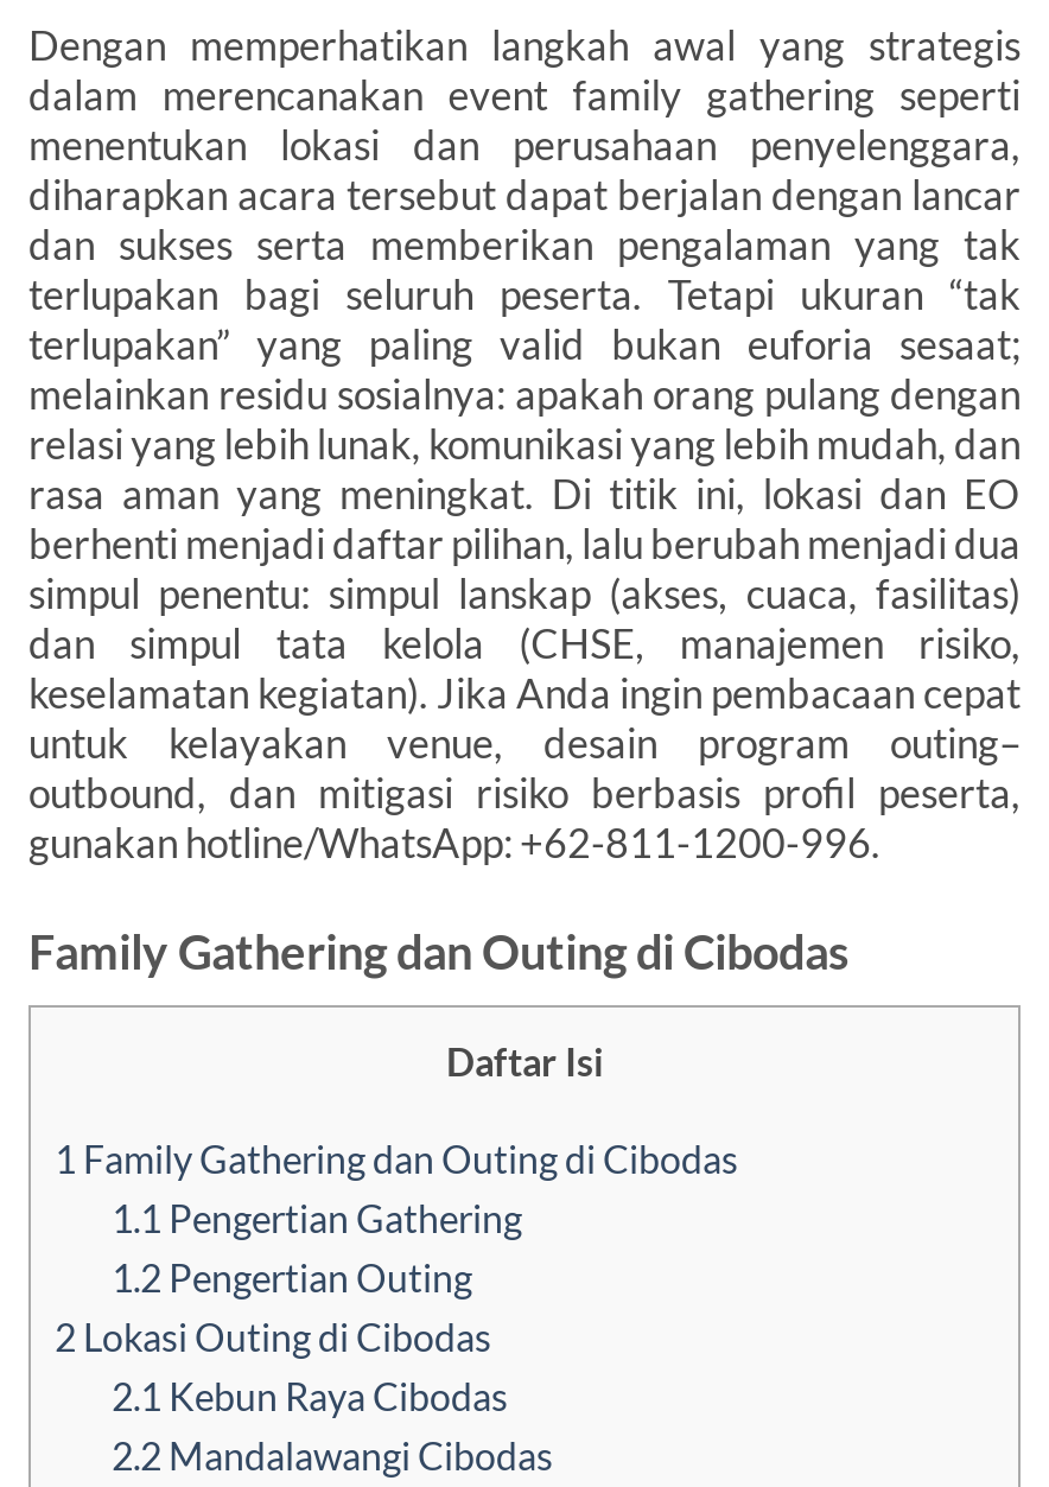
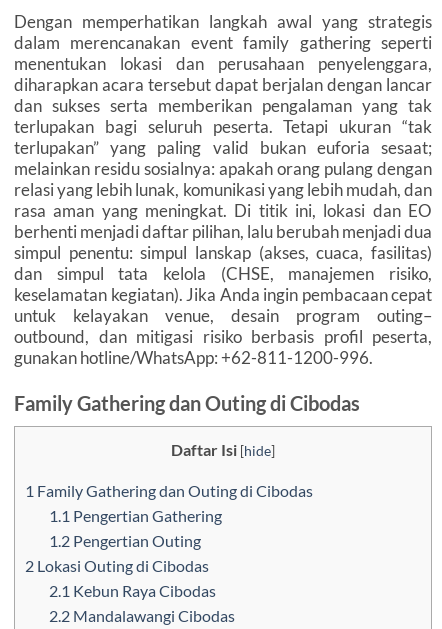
[446,1039,603,1084] Daftar Isi -> [171,440,275,459] Daftar Isi [hide]

